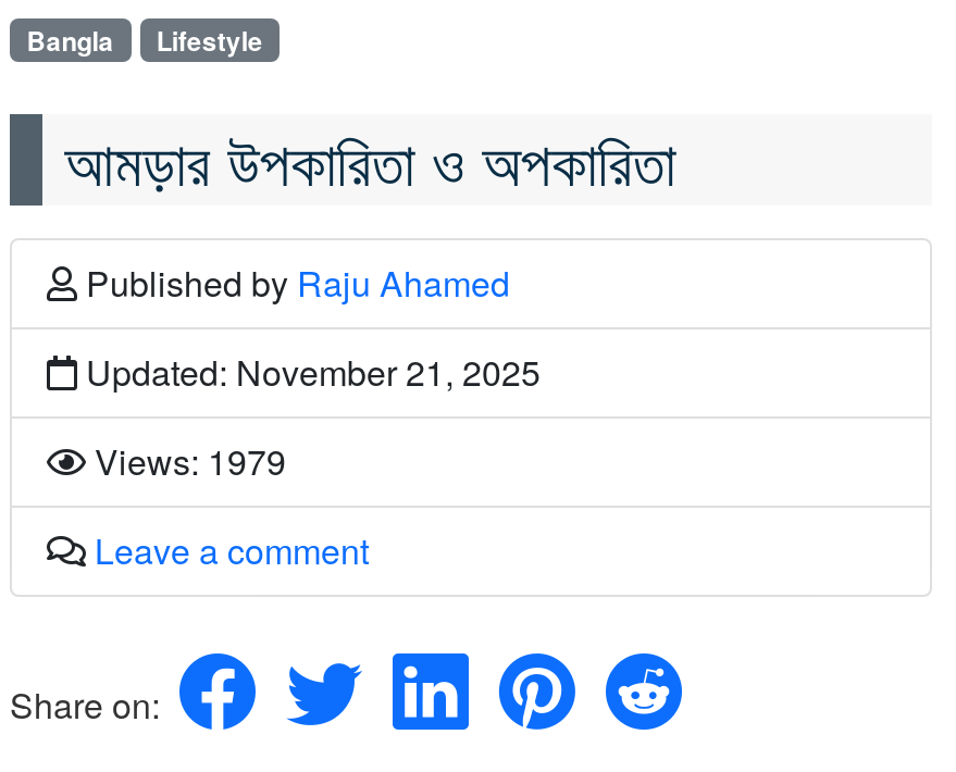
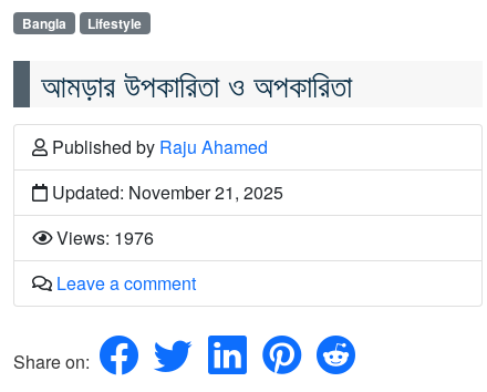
[86,436,286,486] Views: 1979 -> [52,225,154,250] Views: 1976

